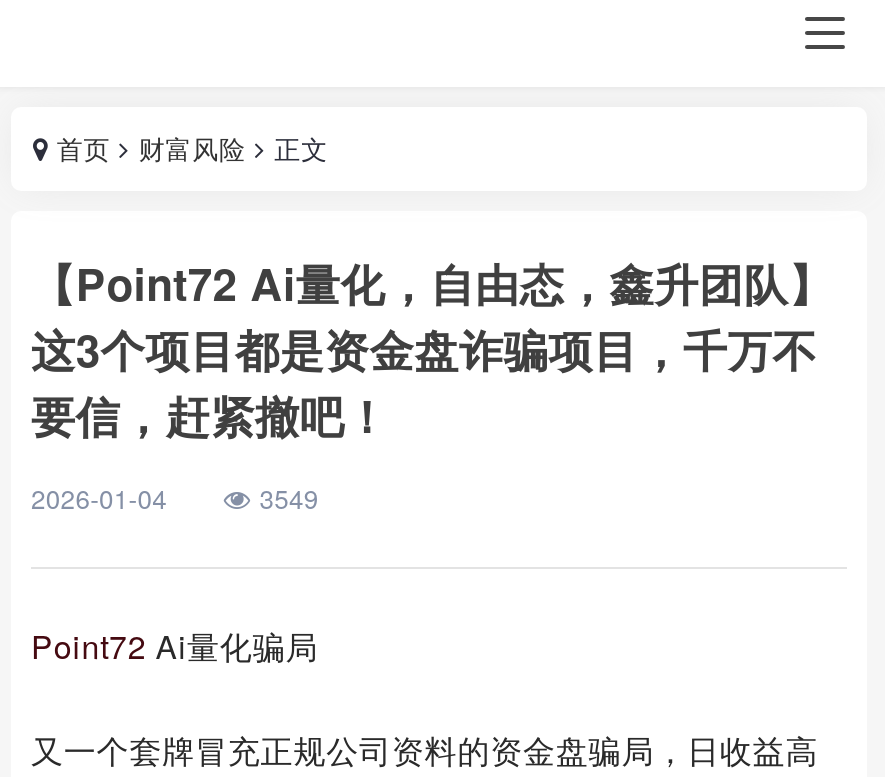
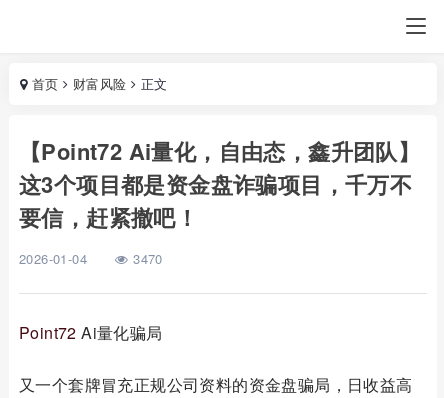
[259,479,319,517] 3549 -> [133,249,163,268] 3470

